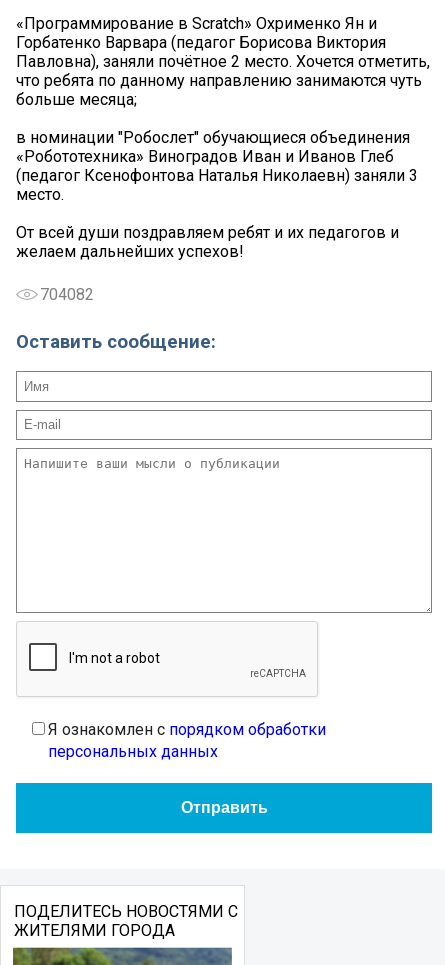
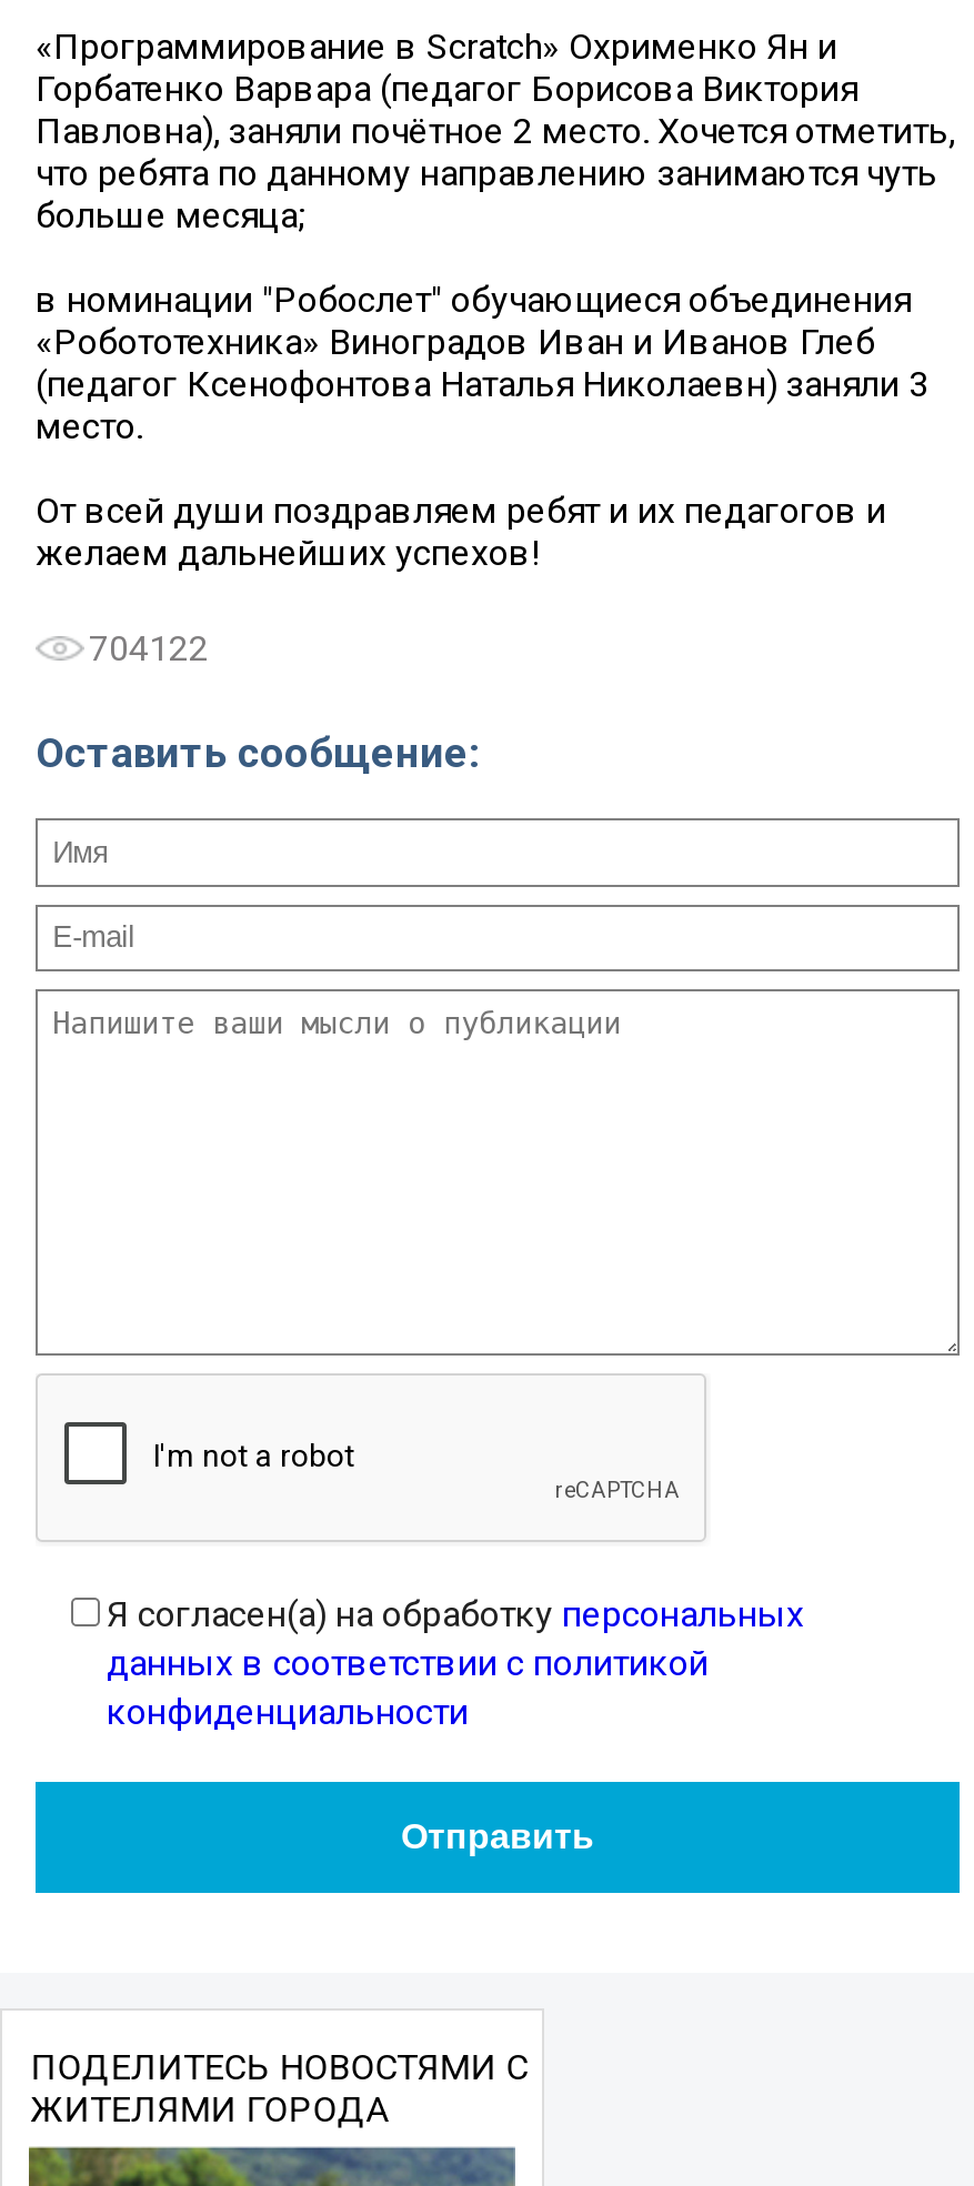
[40,285,94,304] 704082 -> [89,627,209,669] 704122
[48,720,326,761] Я ознакомлен с порядком обработки | персональных данных -> [107,1594,804,1734] Я согласен(а) на обработку персональных | данных в соответствии с политикой | конфиденциальности

